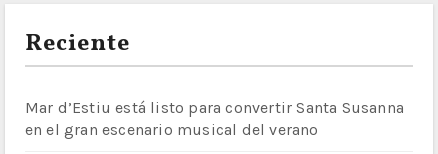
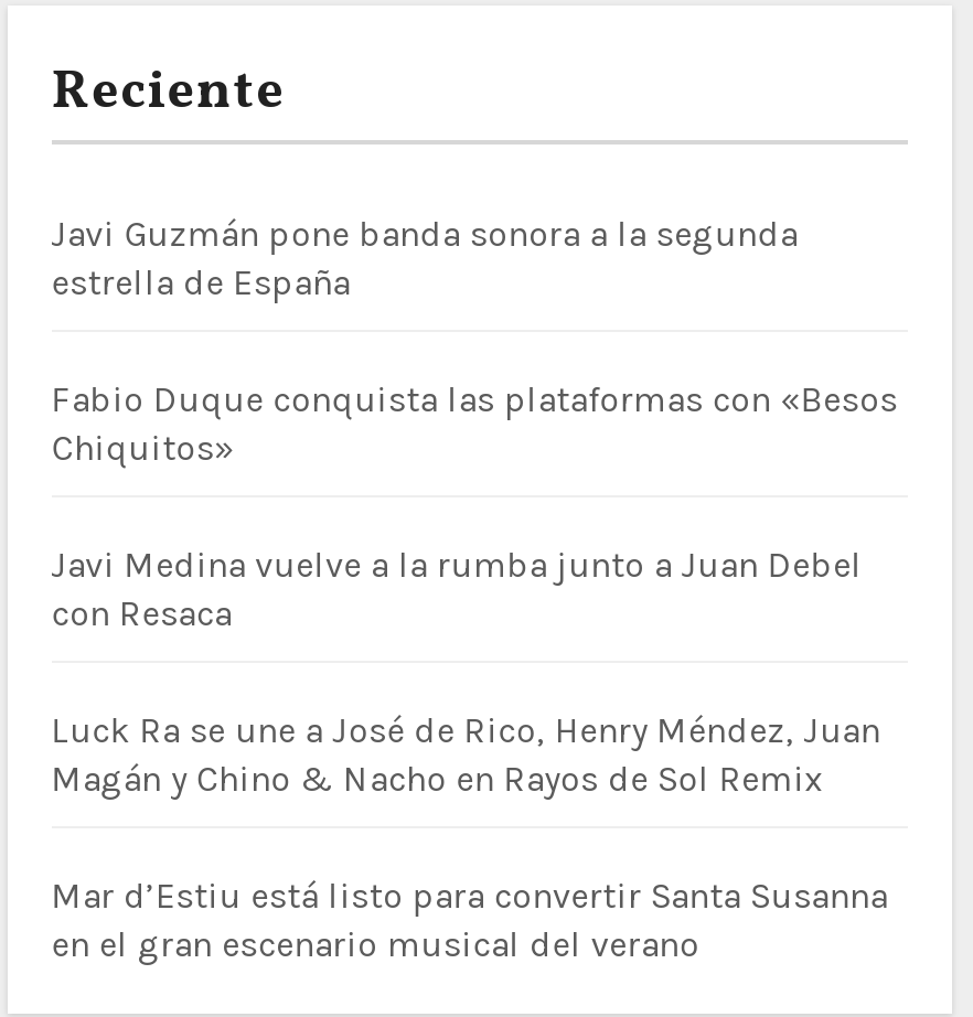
none -> [51,214,898,801] Javi Guzmán pone banda sonora a la segunda | estrella de España | Fabio Duque conquista las plataformas con «Besos | Chiquitos» | Javi Medina vuelve a la rumba junto a Juan Debel | con Resaca | Luck Ra se une a José de Rico, Henry Méndez, Juan | Magán y Chino & Nacho en Rayos de Sol Remix

